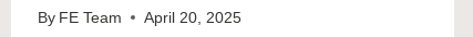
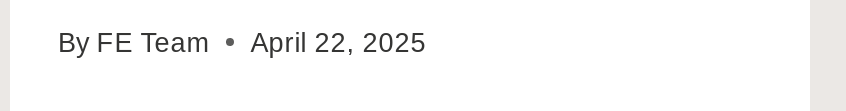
[38,10,242,26] By FE Team April 20, 2025 -> [58,28,426,58] By FE Team April 22, 2025

